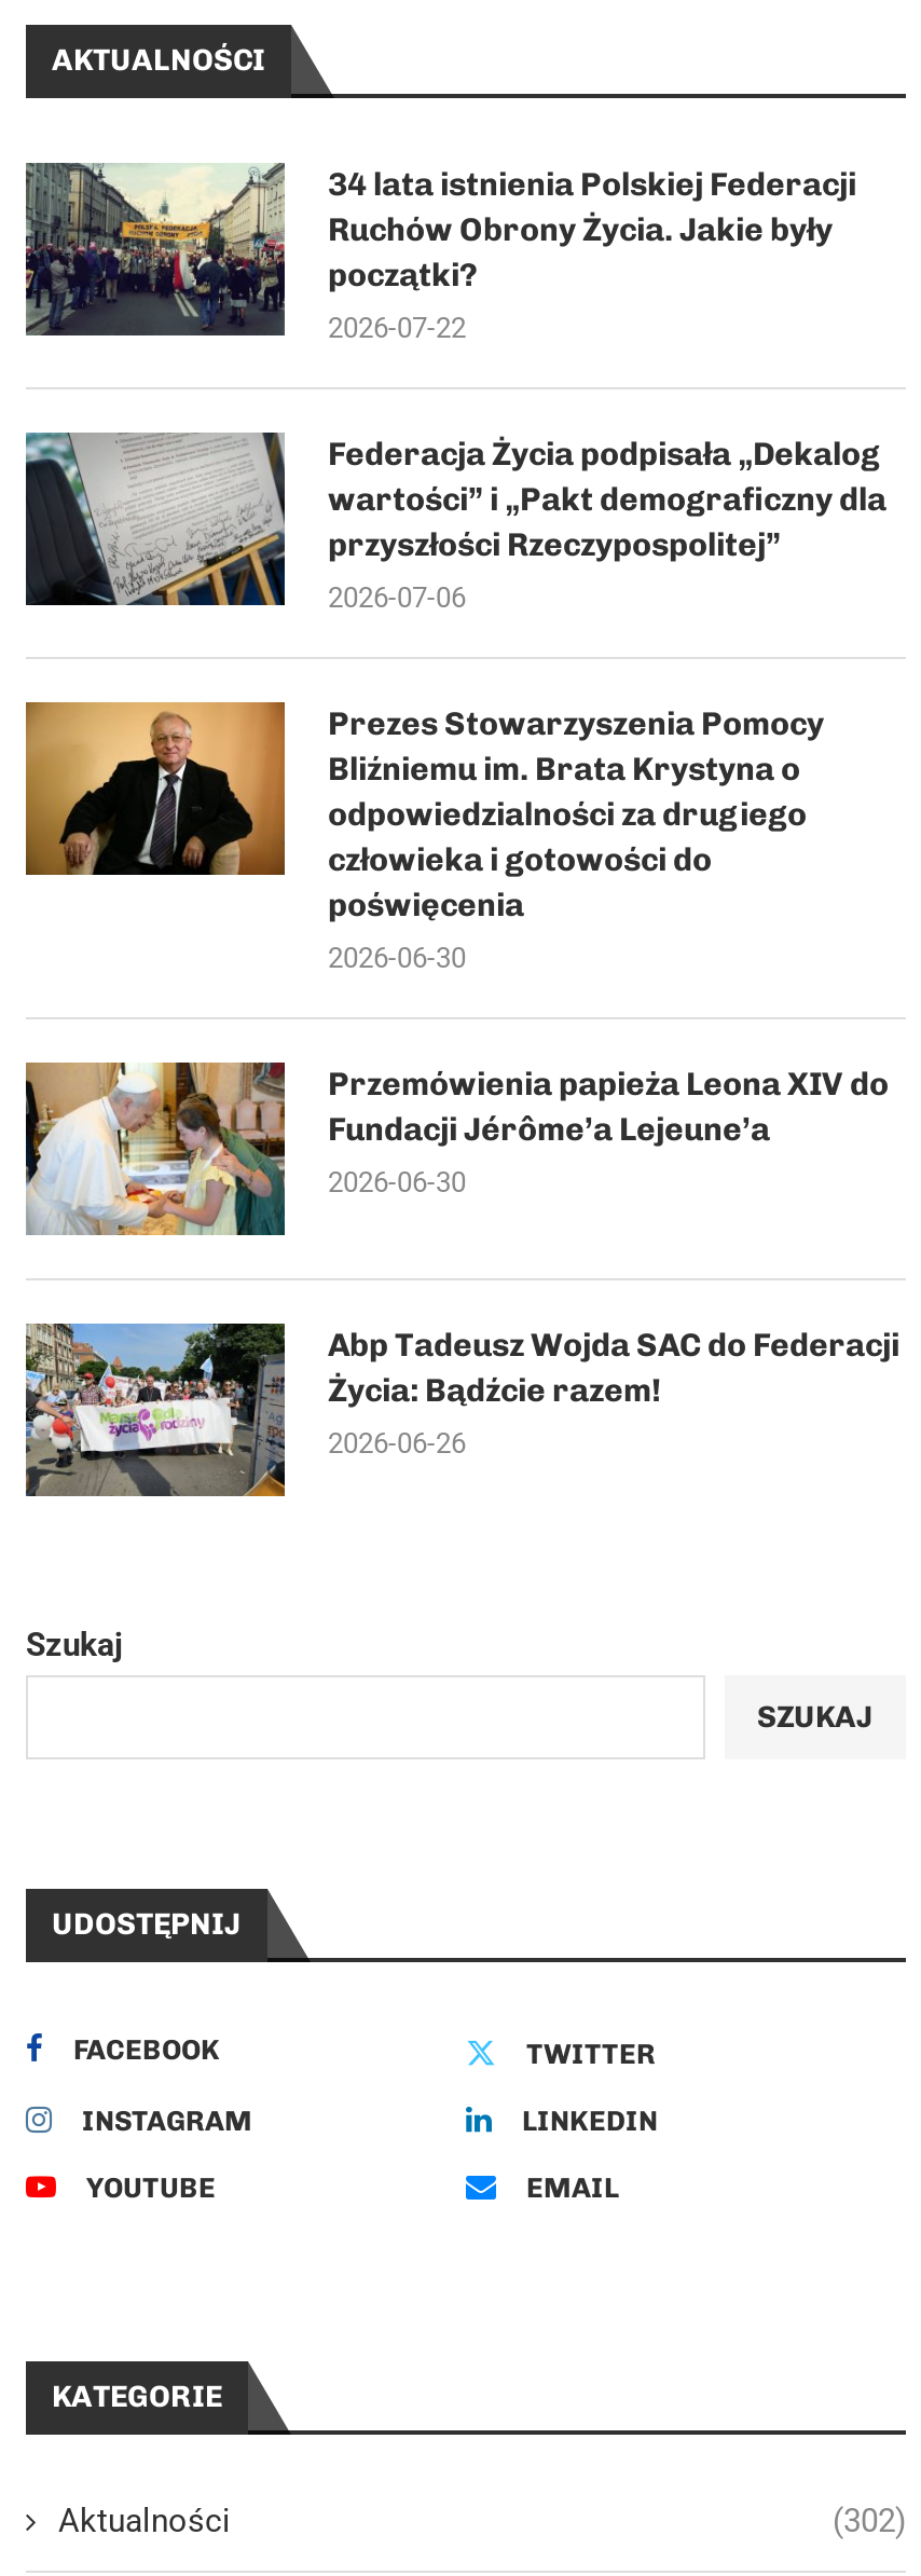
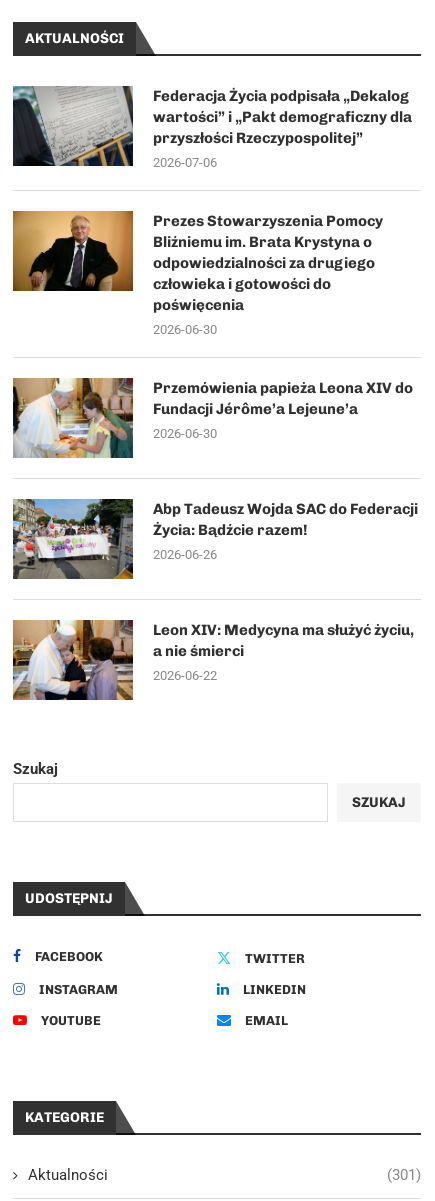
[24,163,856,345] [image] | 34 lata istnienia Polskiej Federacji | Ruchów Obrony Życia. Jakie były | początki? | 2026-07-22 -> none
moved [24,430,899,1461] -> [12,85,418,562]: [image] | Federacja Życia podpisała „Dekalog | wartości” i „Pakt demograficzny dla | ... | Życia: Bądźcie razem! | 2026-06-26
none -> [12,619,414,701] [image] | Leon XIV: Medycyna ma służyć życiu, | a nie śmierci | 2026-06-22
[833,2503,906,2541] (302) -> [387,1166,421,1184] (301)

